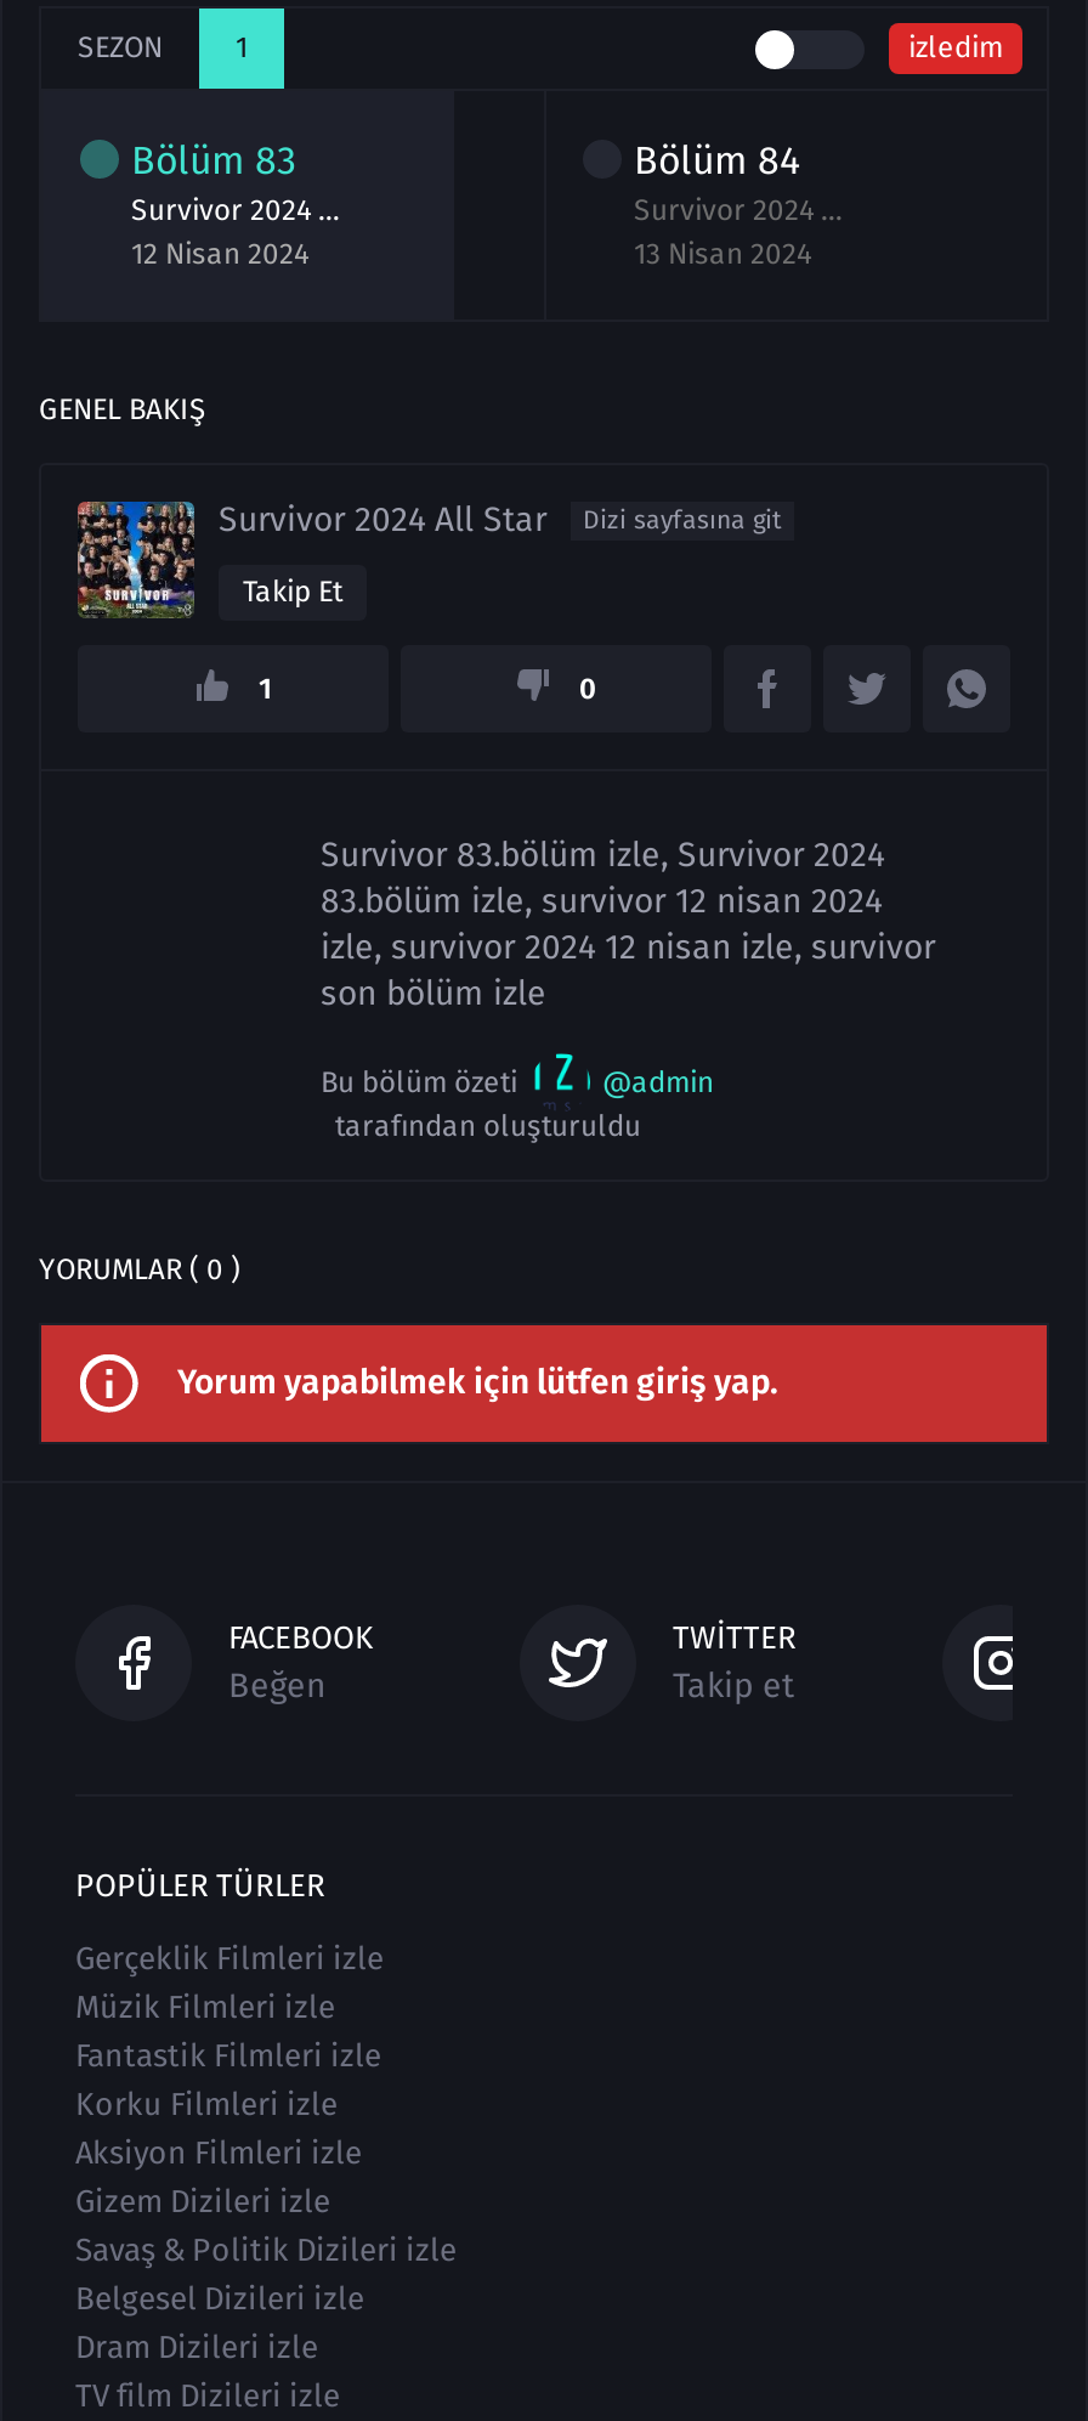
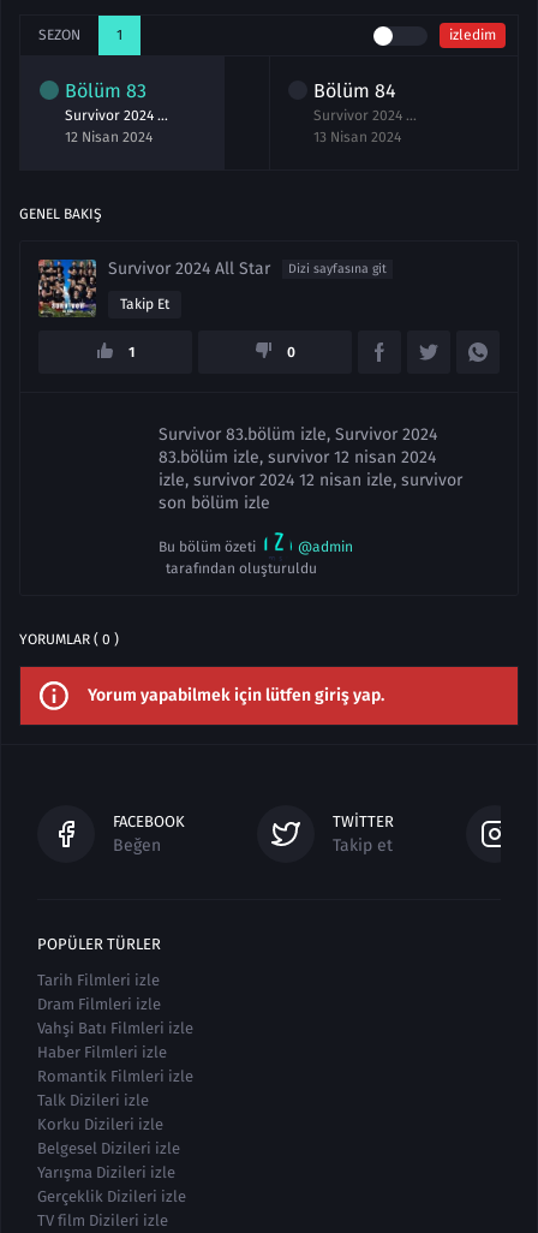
[75,1940,457,2268] Gerçeklik Filmleri izle | Müzik Filmleri izle | Fantastik Filmleri izle | Korku Filmleri izle | Aksiyon Filmleri izle | Gizem Dizileri izle | Savaş & Politik Dizileri izle -> [37,971,193,1133] Tarih Filmleri izle | Dram Filmleri izle | Vahşi Batı Filmleri izle | Haber Filmleri izle | Romantik Filmleri izle | Talk Dizileri izle | Korku Dizileri izle
[75,2329,318,2365] Dram Dizileri izle -> [37,1163,186,1205] Yarışma Dizileri izle | Gerçeklik Dizileri izle

